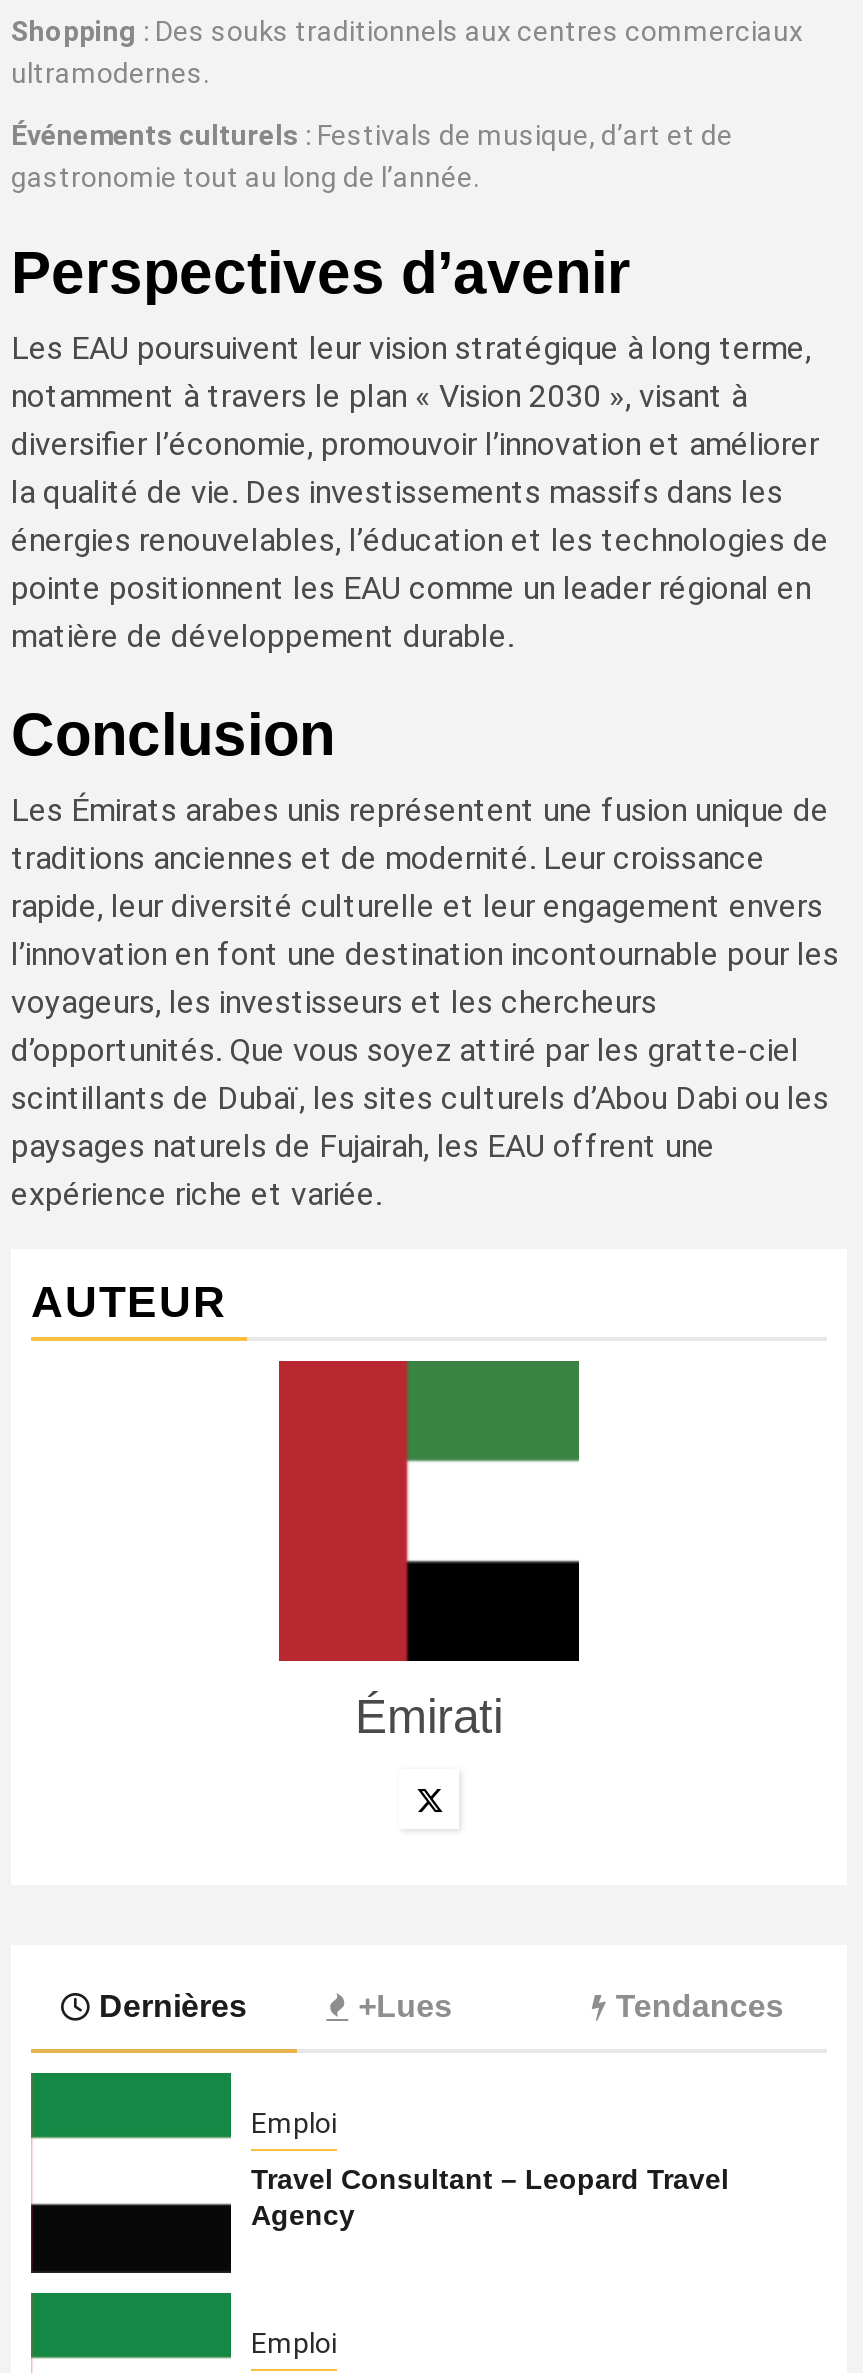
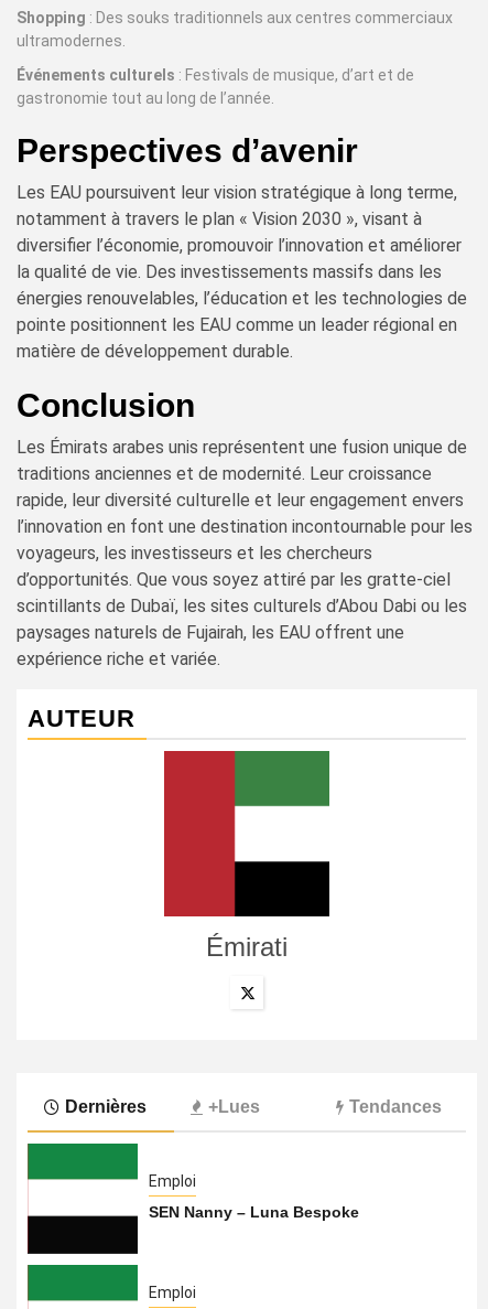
[251,2163,729,2231] Travel Consultant – Leopard Travel | Agency -> [149,1203,359,1221] SEN Nanny – Luna Bespoke

